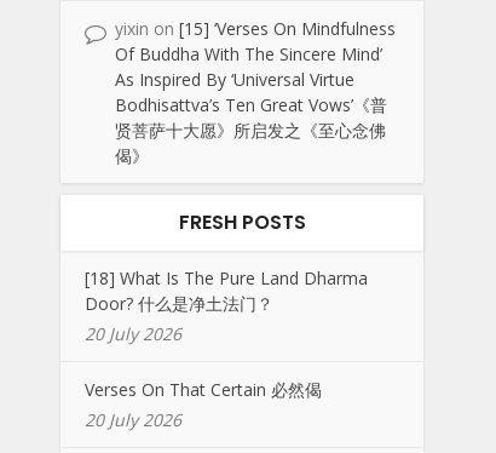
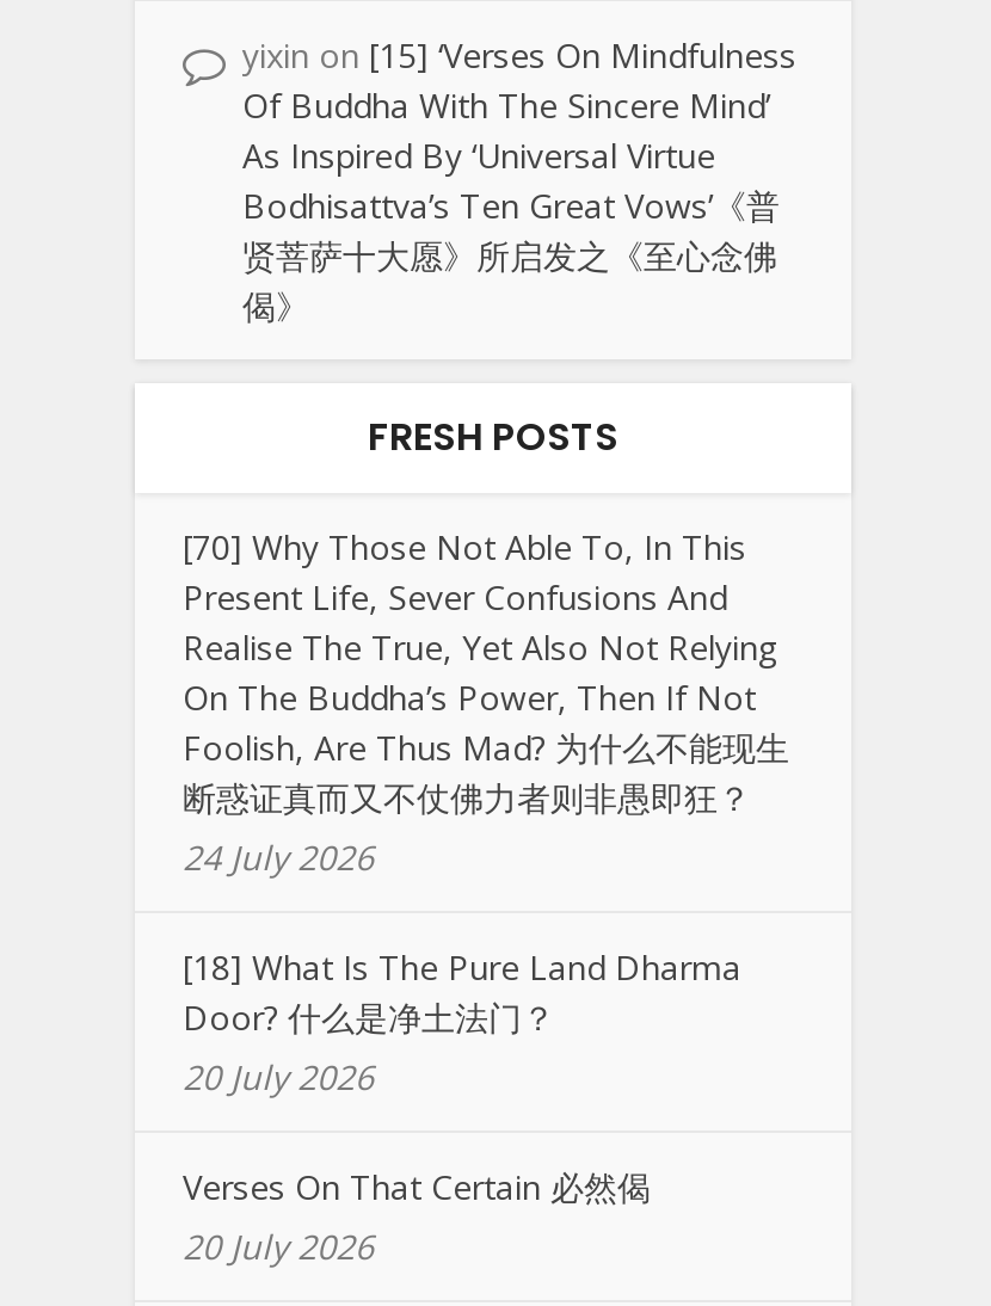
none -> [183,525,789,881] [70] Why Those Not Able To, In This | Present Life, Sever Confusions And | Realise The True, Yet Also Not Relying | On The Buddha’s Power, Then If Not | Foolish, Are Thus Mad? 为什么不能现生 | 断惑证真而又不仗佛力者则非愚即狂？ | 24 July 2026

